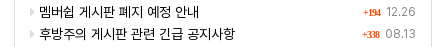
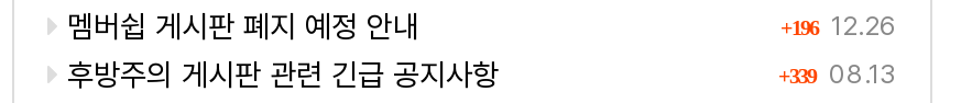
[363,5,416,19] +194 12.26 -> [780,11,897,41] +196 12.26
[362,27,416,41] +338 08.13 -> [778,59,897,90] +339 08.13

